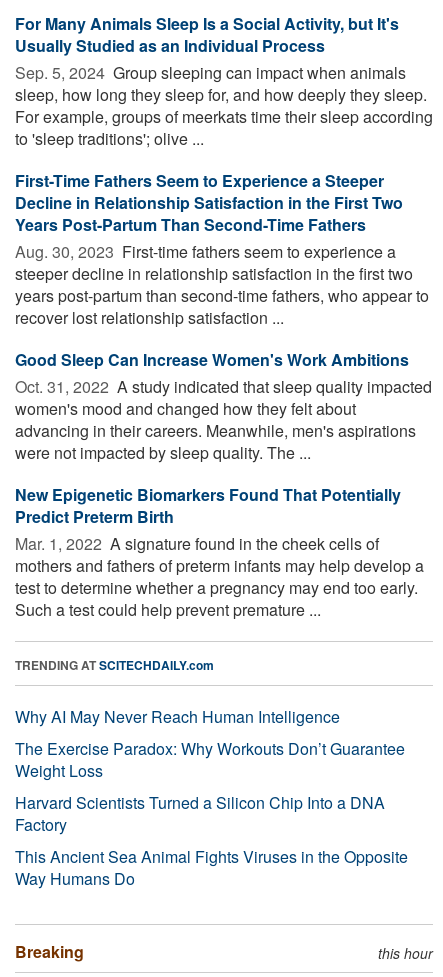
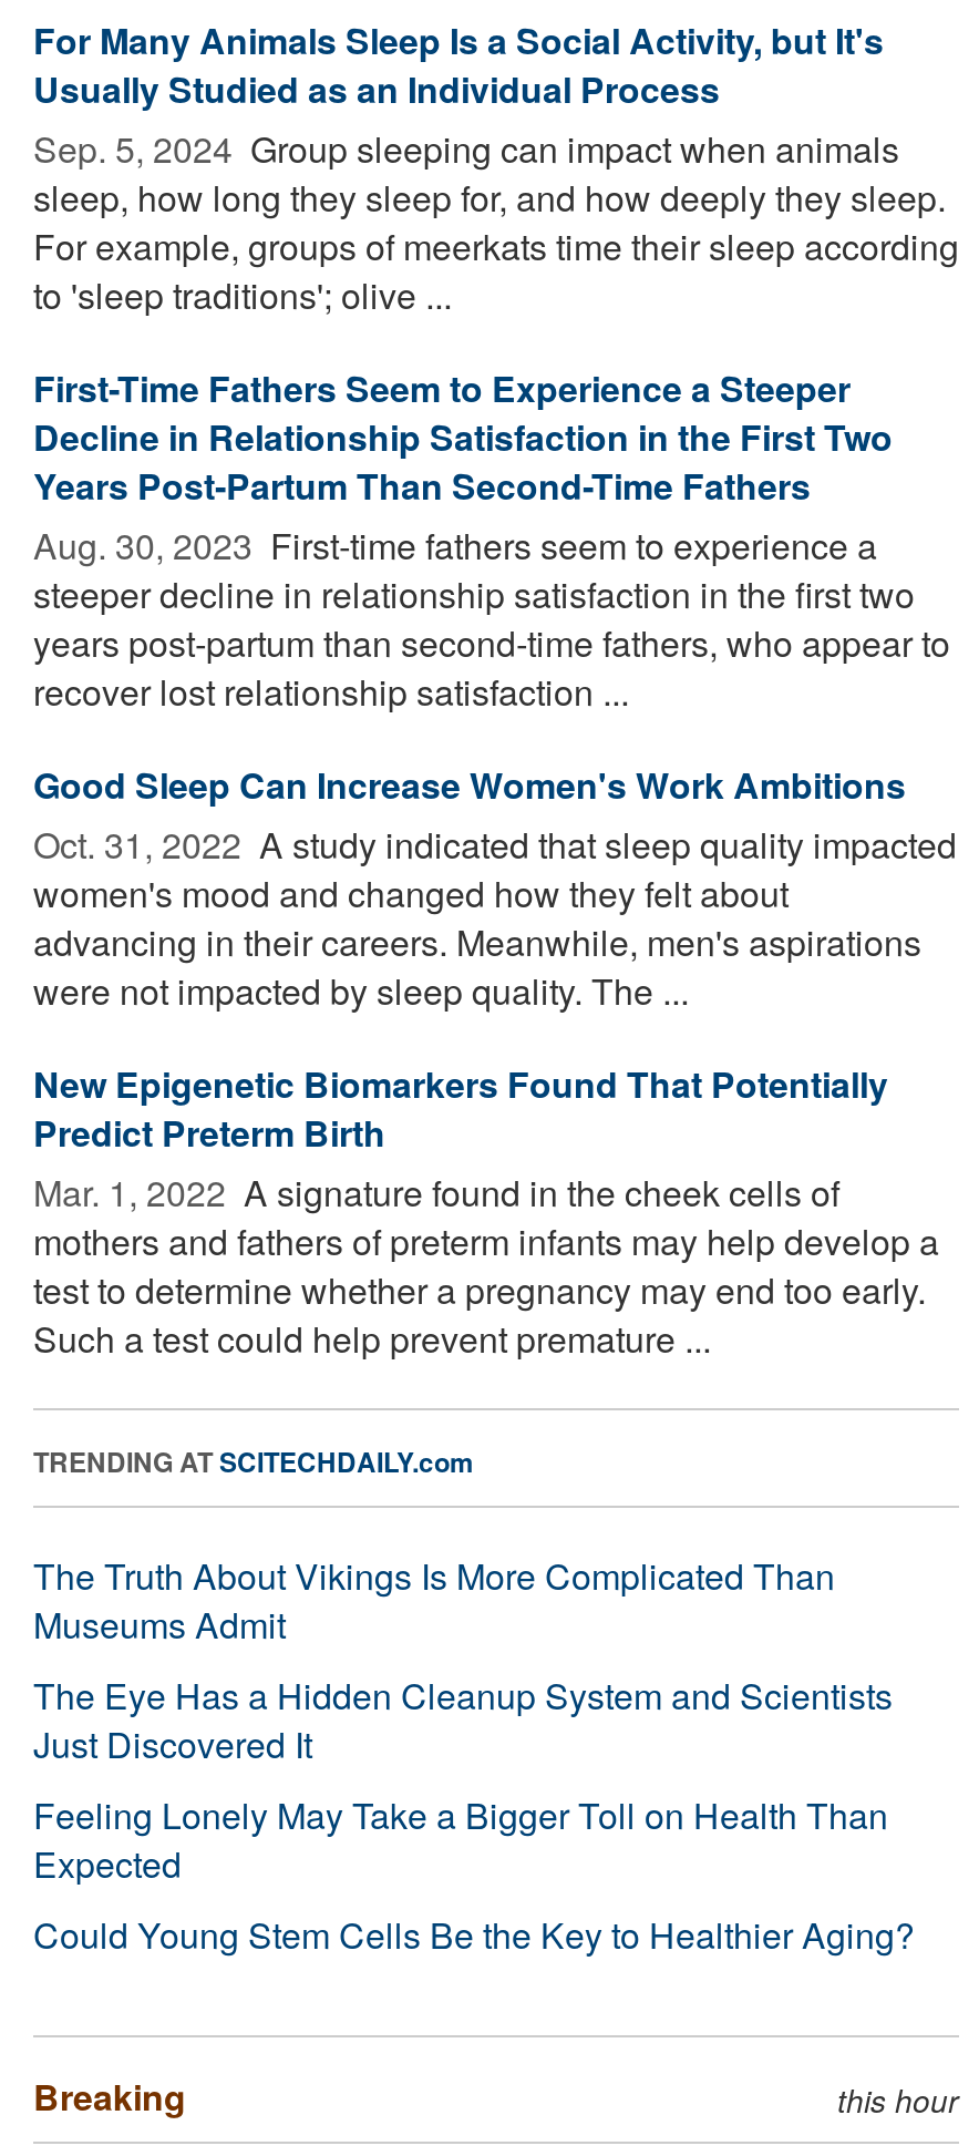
[15,705,408,890] Why AI May Never Reach Human Intelligence | The Exercise Paradox: Why Workouts Don’t Guarantee | Weight Loss | Harvard Scientists Turned a Silicon Chip Into a DNA | Factory | This Ancient Sea Animal Fights Viruses in the Opposite | Way Humans Do -> [33,1550,915,1959] The Truth About Vikings Is More Complicated Than | Museums Admit | The Eye Has a Hidden Cleanup System and Scientists | Just Discovered It | Feeling Lonely May Take a Bigger Toll on Health Than | Expected | Could Young Stem Cells Be the Key to Healthier Aging?

